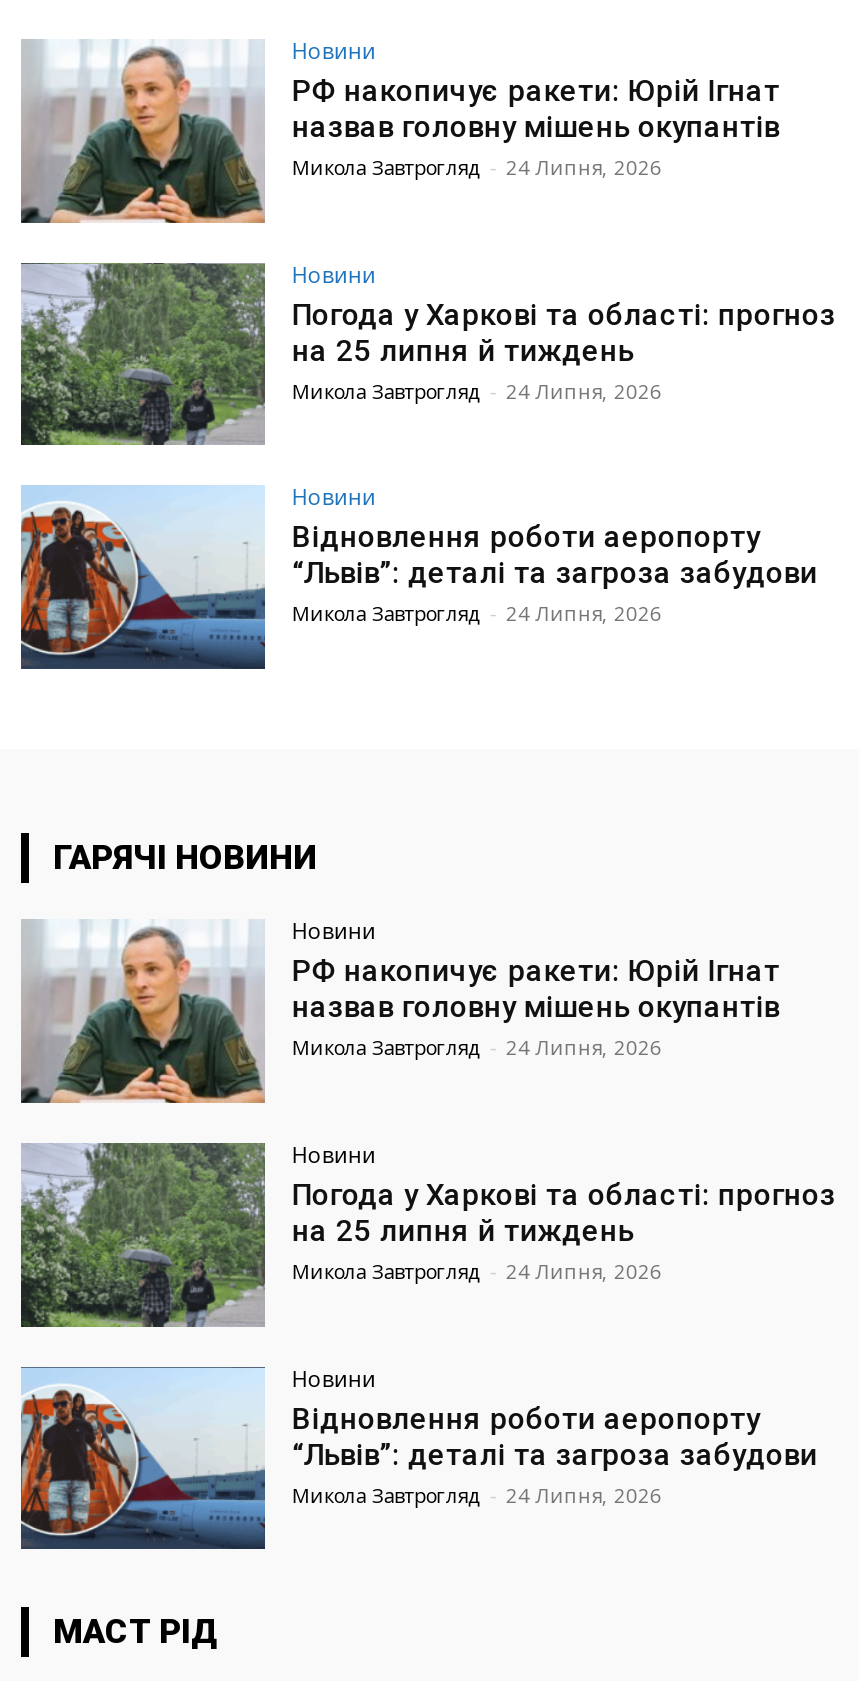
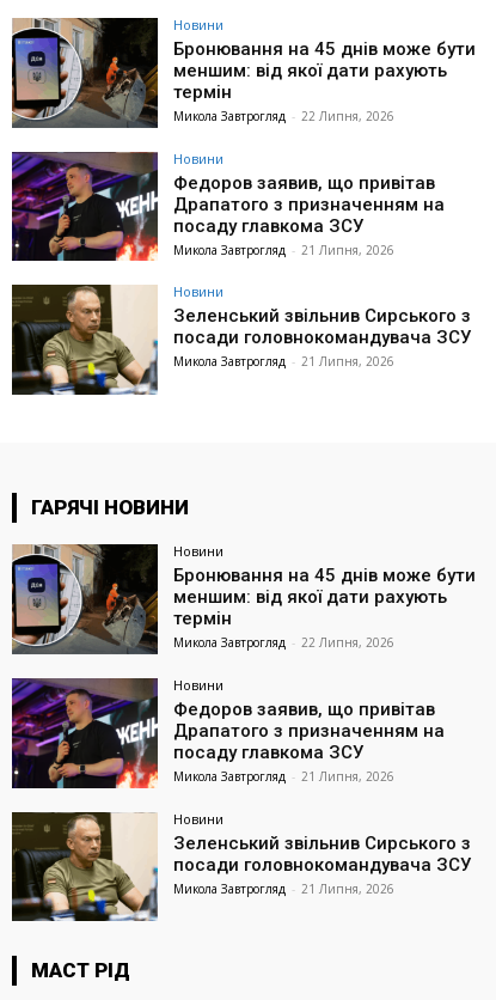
[21,39,780,225] [image] | РФ накопичує ракети: Юрій Ігнат | назвав головну мішень окупантів | Микола Завтрогляд - 24 Липня, 2026 -> [11,17,476,129] [image] | Бронювання на 45 днів може бути | меншим: від якої дати рахують | термін | Микола Завтрогляд - 22 Липня, 2026
[19,263,836,447] [image] | Погода у Харкові та області: прогноз | на 25 липня й тиждень | Микола Завтрогляд - 24 Липня, 2026 -> [11,152,445,262] [image] | Федоров заявив, що привітав | Драпатого з призначенням на | посаду главкома ЗСУ | Микола Завтрогляд - 21 Липня, 2026
[19,485,818,671] [image] | Відновлення роботи аеропорту | “Львів”: деталі та загроза забудови | Микола Завтрогляд - 24 Липня, 2026 -> [11,283,471,395] [image] | Зеленський звільнив Сирського з | посади головнокомандувача ЗСУ | Микола Завтрогляд - 21 Липня, 2026
[21,919,780,1105] [image] | РФ накопичує ракети: Юрій Ігнат | назвав головну мішень окупантів | Микола Завтрогляд - 24 Липня, 2026 -> [11,543,476,656] [image] | Бронювання на 45 днів може бути | меншим: від якої дати рахують | термін | Микола Завтрогляд - 22 Липня, 2026
[19,1143,836,1329] [image] | Погода у Харкові та області: прогноз | на 25 липня й тиждень | Микола Завтрогляд - 24 Липня, 2026 -> [11,677,445,789] [image] | Федоров заявив, що привітав | Драпатого з призначенням на | посаду главкома ЗСУ | Микола Завтрогляд - 21 Липня, 2026
[19,1367,818,1551] [image] | Відновлення роботи аеропорту | “Львів”: деталі та загроза забудови | Микола Завтрогляд - 24 Липня, 2026 -> [11,811,471,921] [image] | Зеленський звільнив Сирського з | посади головнокомандувача ЗСУ | Микола Завтрогляд - 21 Липня, 2026

